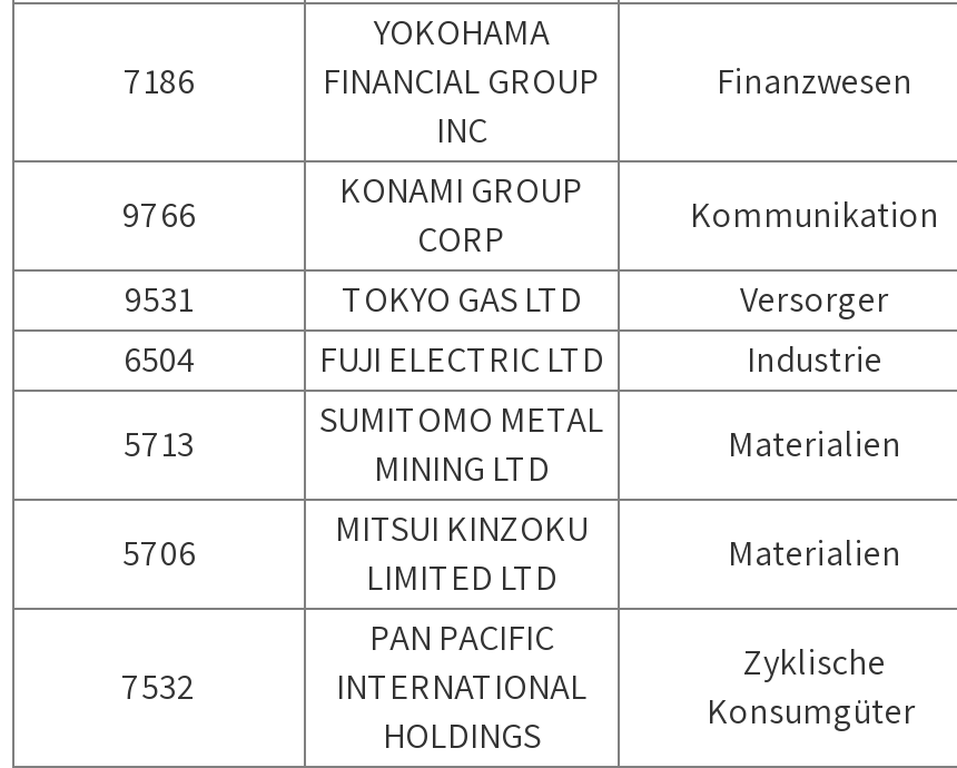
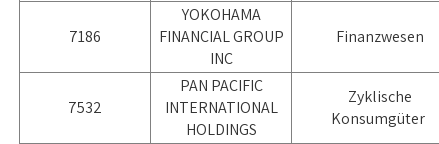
[339,167,584,263] KONAMI GROUP | CORP -> none
[122,191,196,238] 9766 -> none
[124,191,939,467] Kommunikation | 9531 | TOKYO GAS LTD | Versorger | 6504 | FUJI ELECTRIC LTD | Industrie | 5713 -> none
[319,396,604,492] SUMITOMO METAL | MINING LTD -> none
[122,421,901,577] Materialien | 5706 -> none
[335,505,589,601] MITSUI KINZOKU | LIMITED LTD -> none
[728,530,901,577] Materialien -> none

